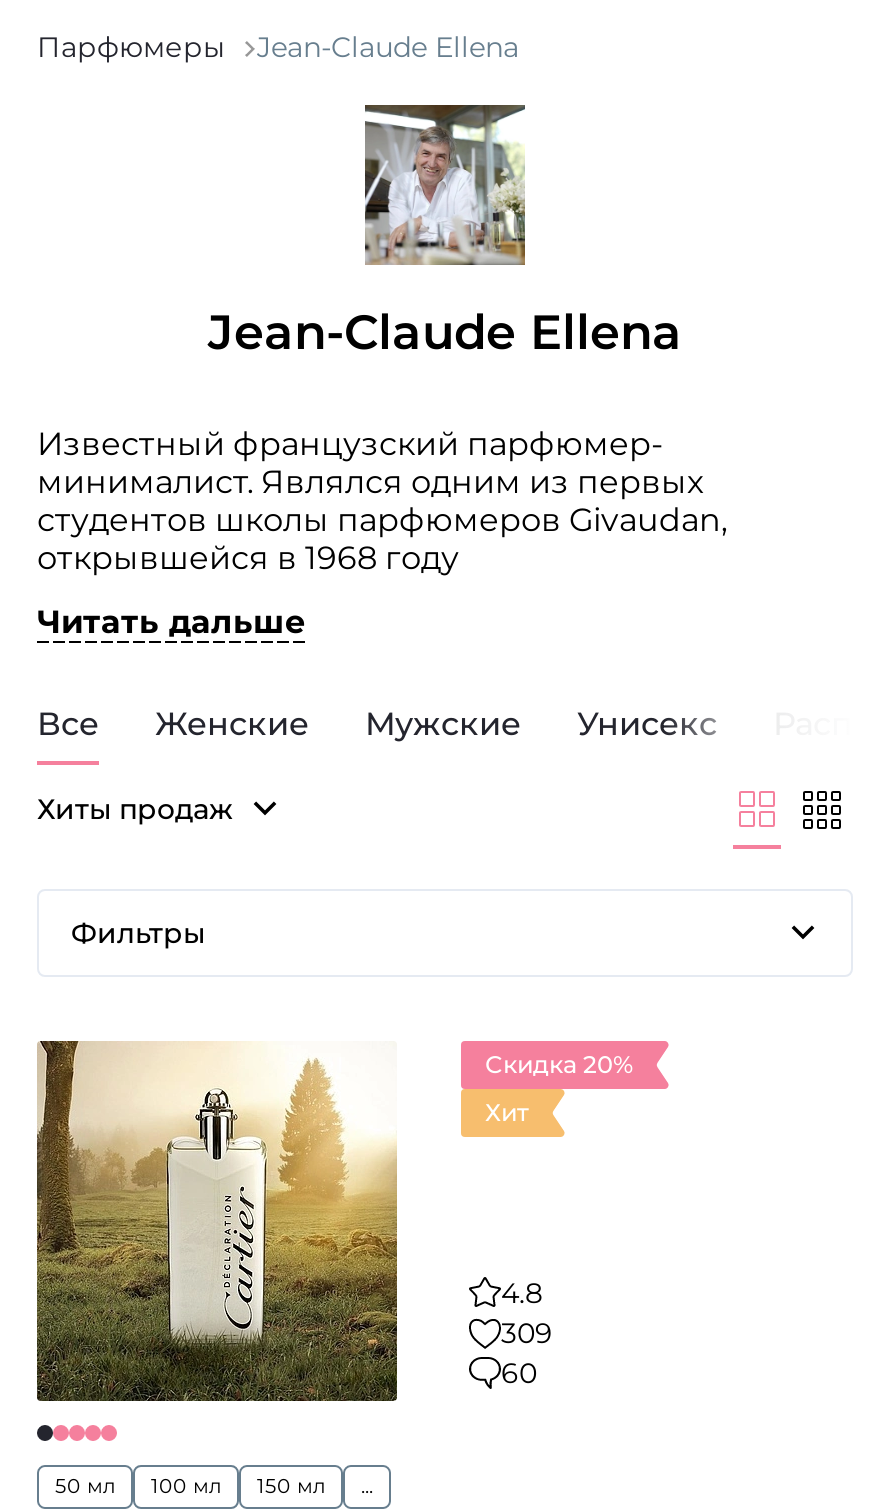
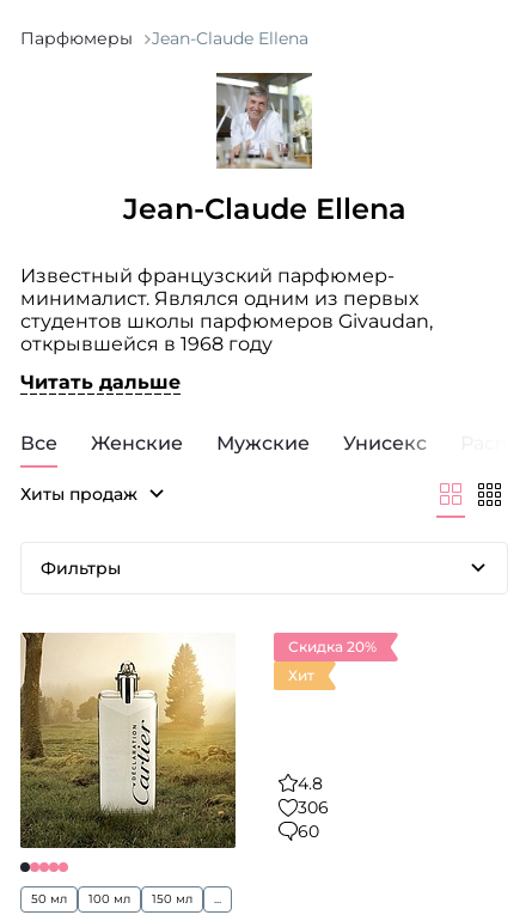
[501,1315,553,1351] 309 -> [298,797,329,818] 306

